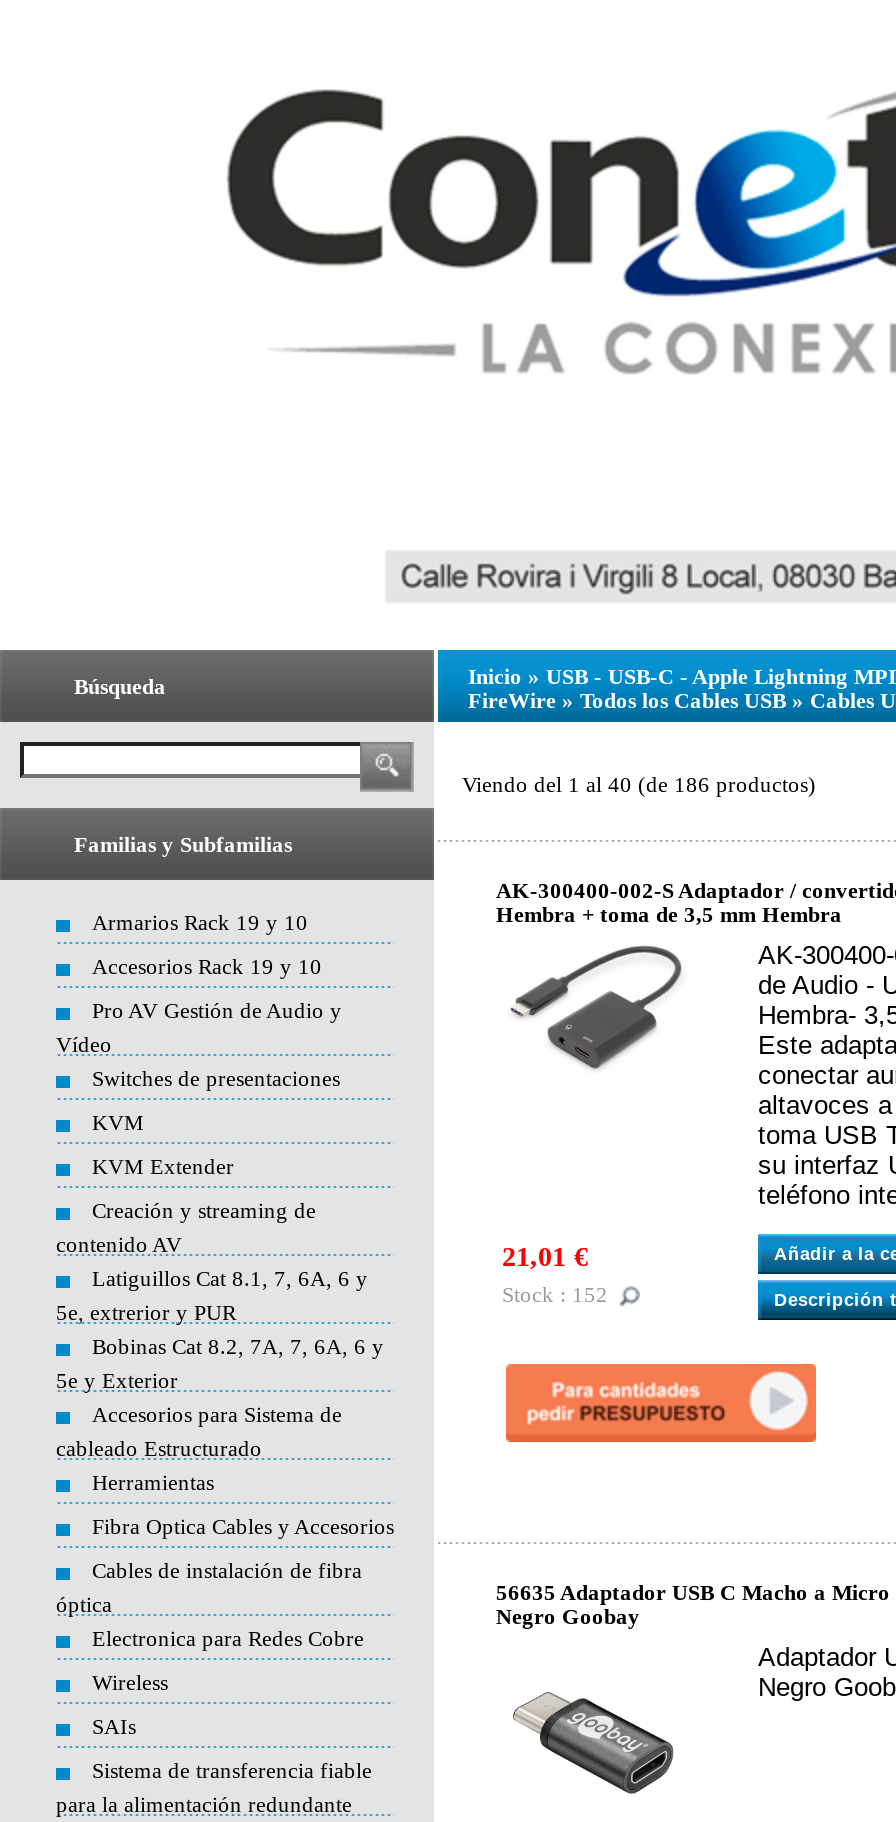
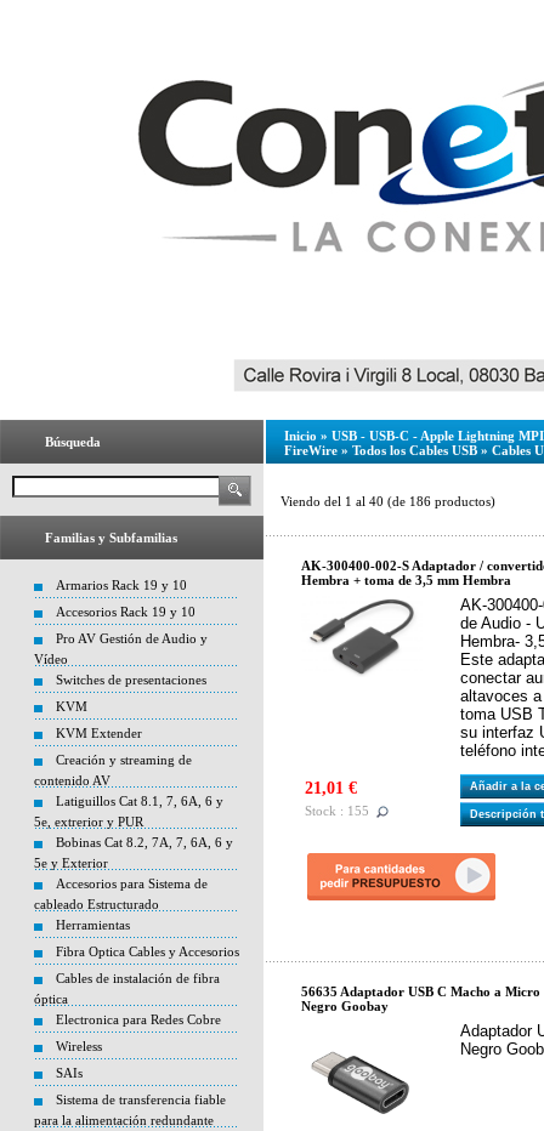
[502,1282,608,1306] Stock : 152 -> [305,803,369,818] Stock : 155

